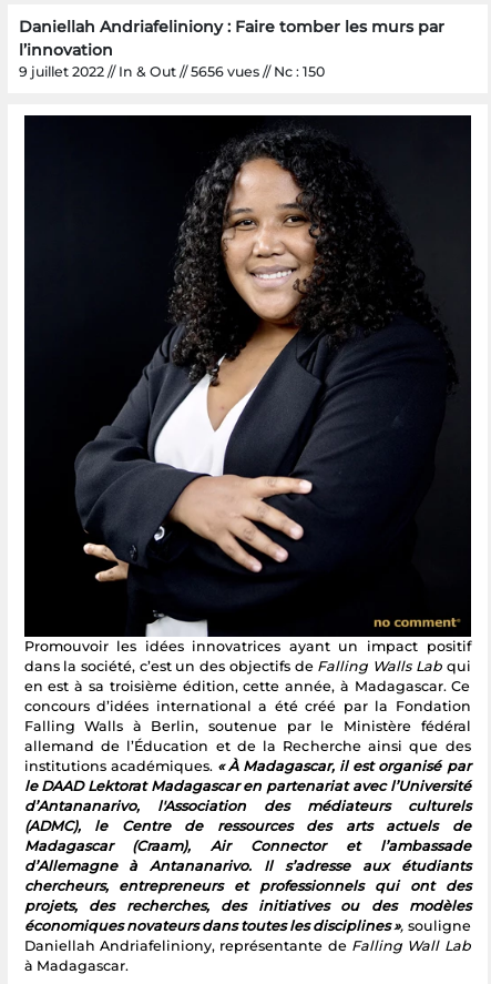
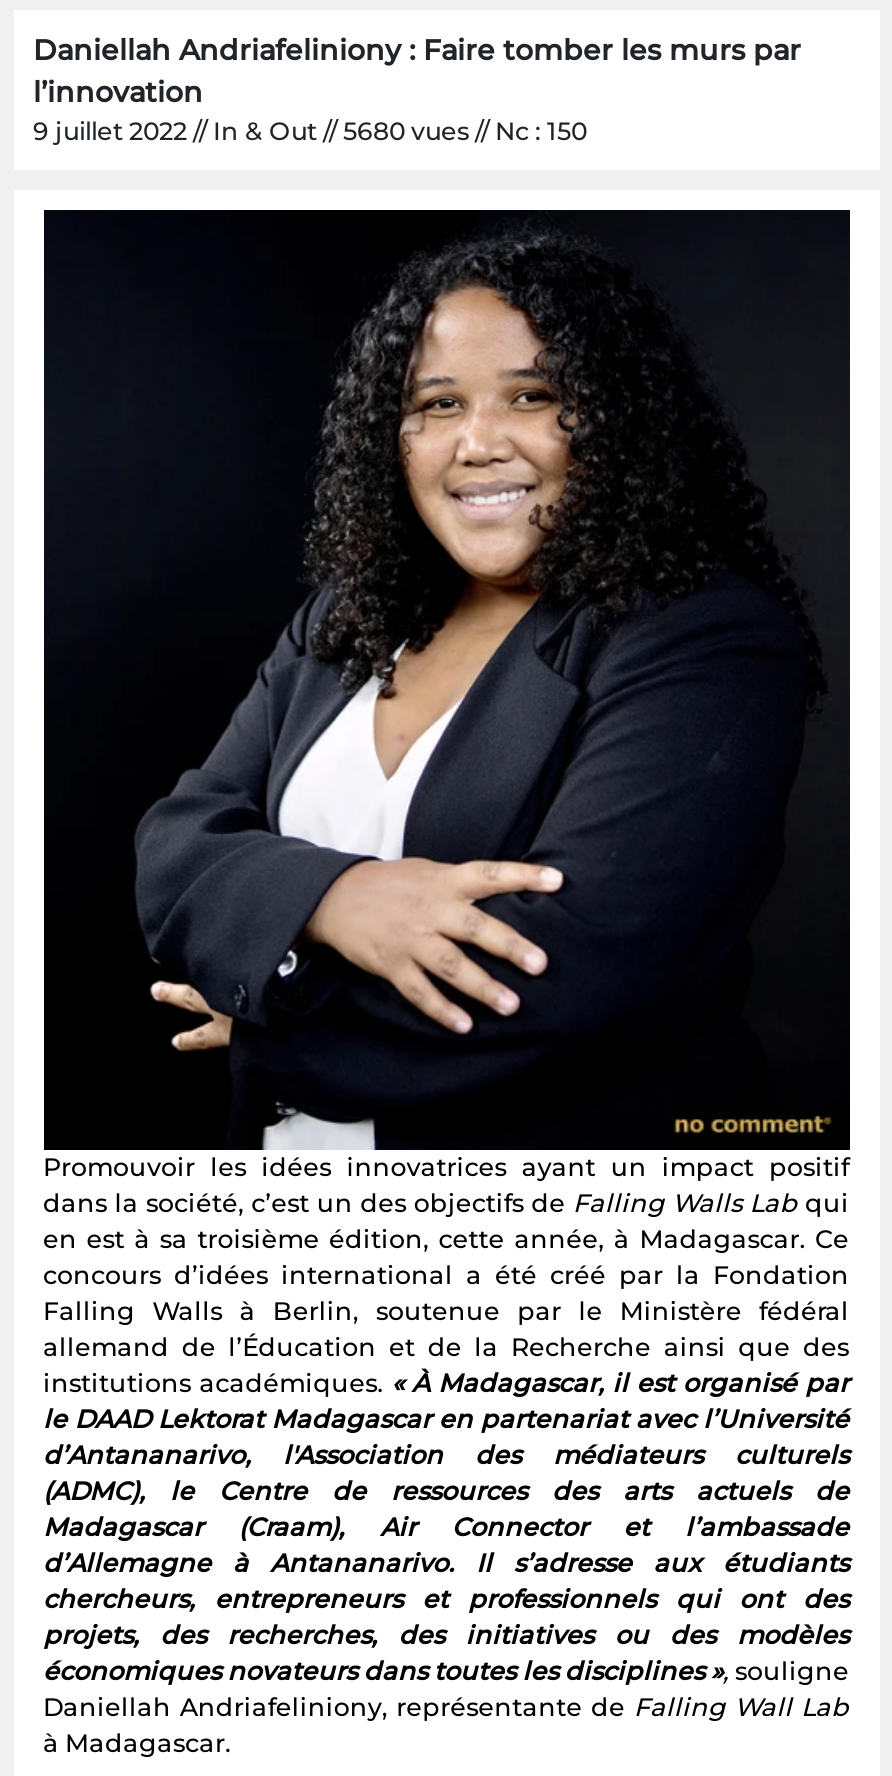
[18,63,324,80] 9 juillet 2022 // In & Out // 5656 vues // Nc : 150 -> [33,116,587,146] 9 juillet 2022 // In & Out // 5680 vues // Nc : 150

